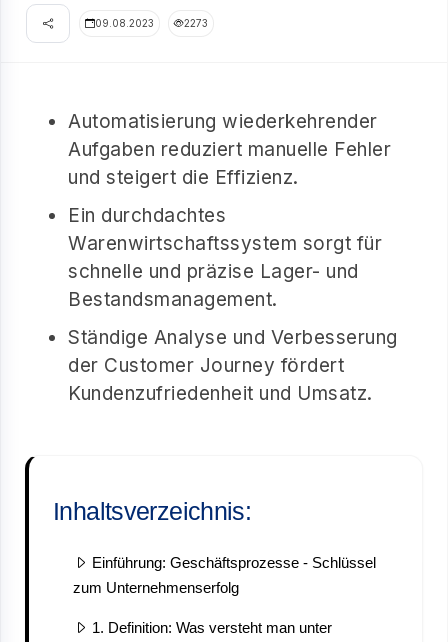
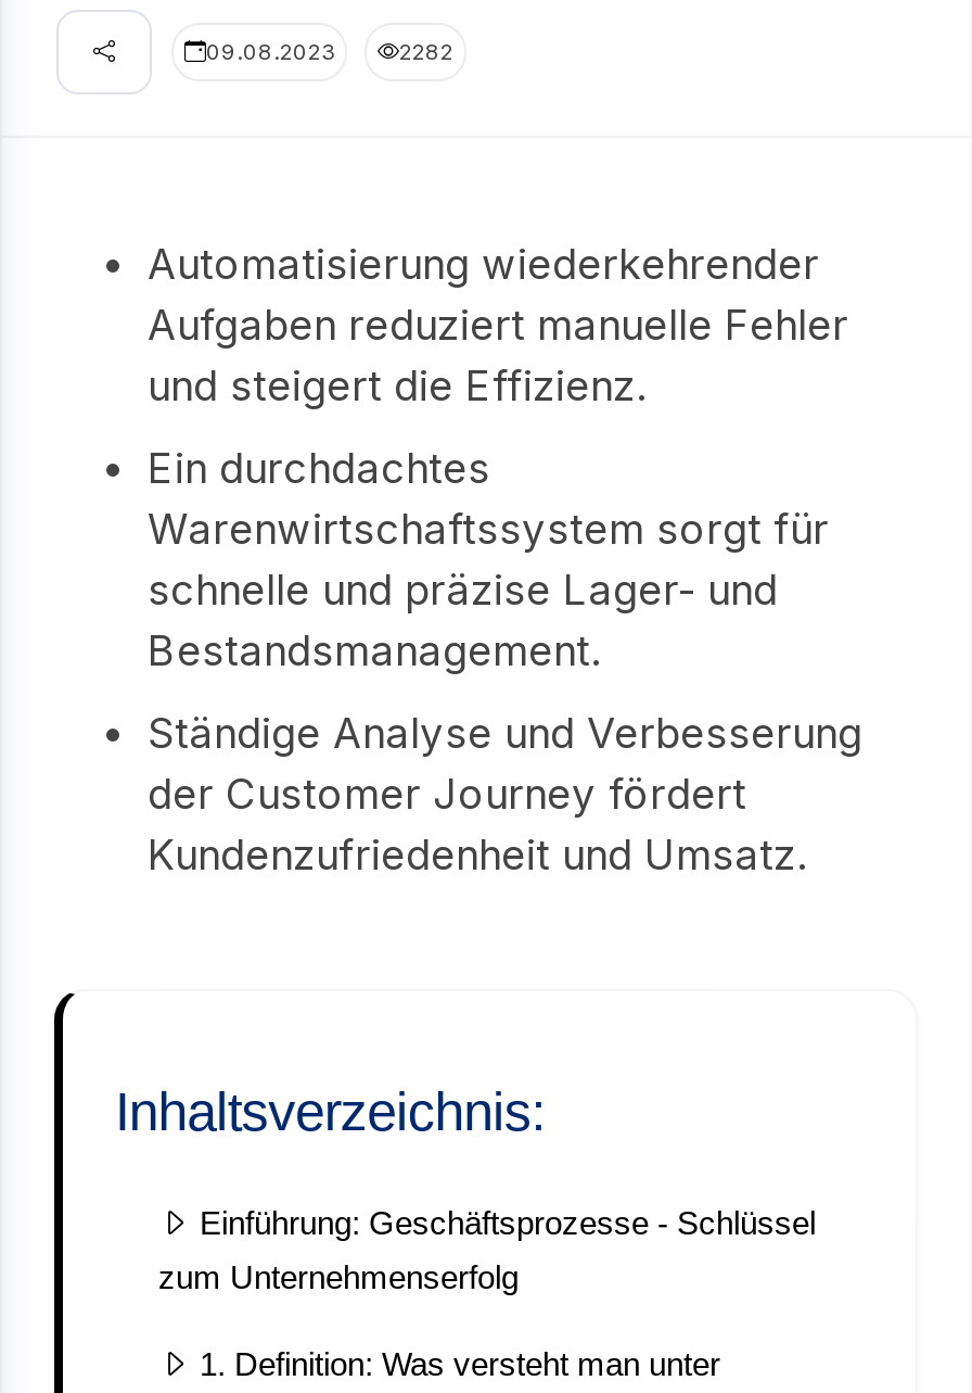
[184,17,208,29] 2273 -> [399,37,453,63] 2282

